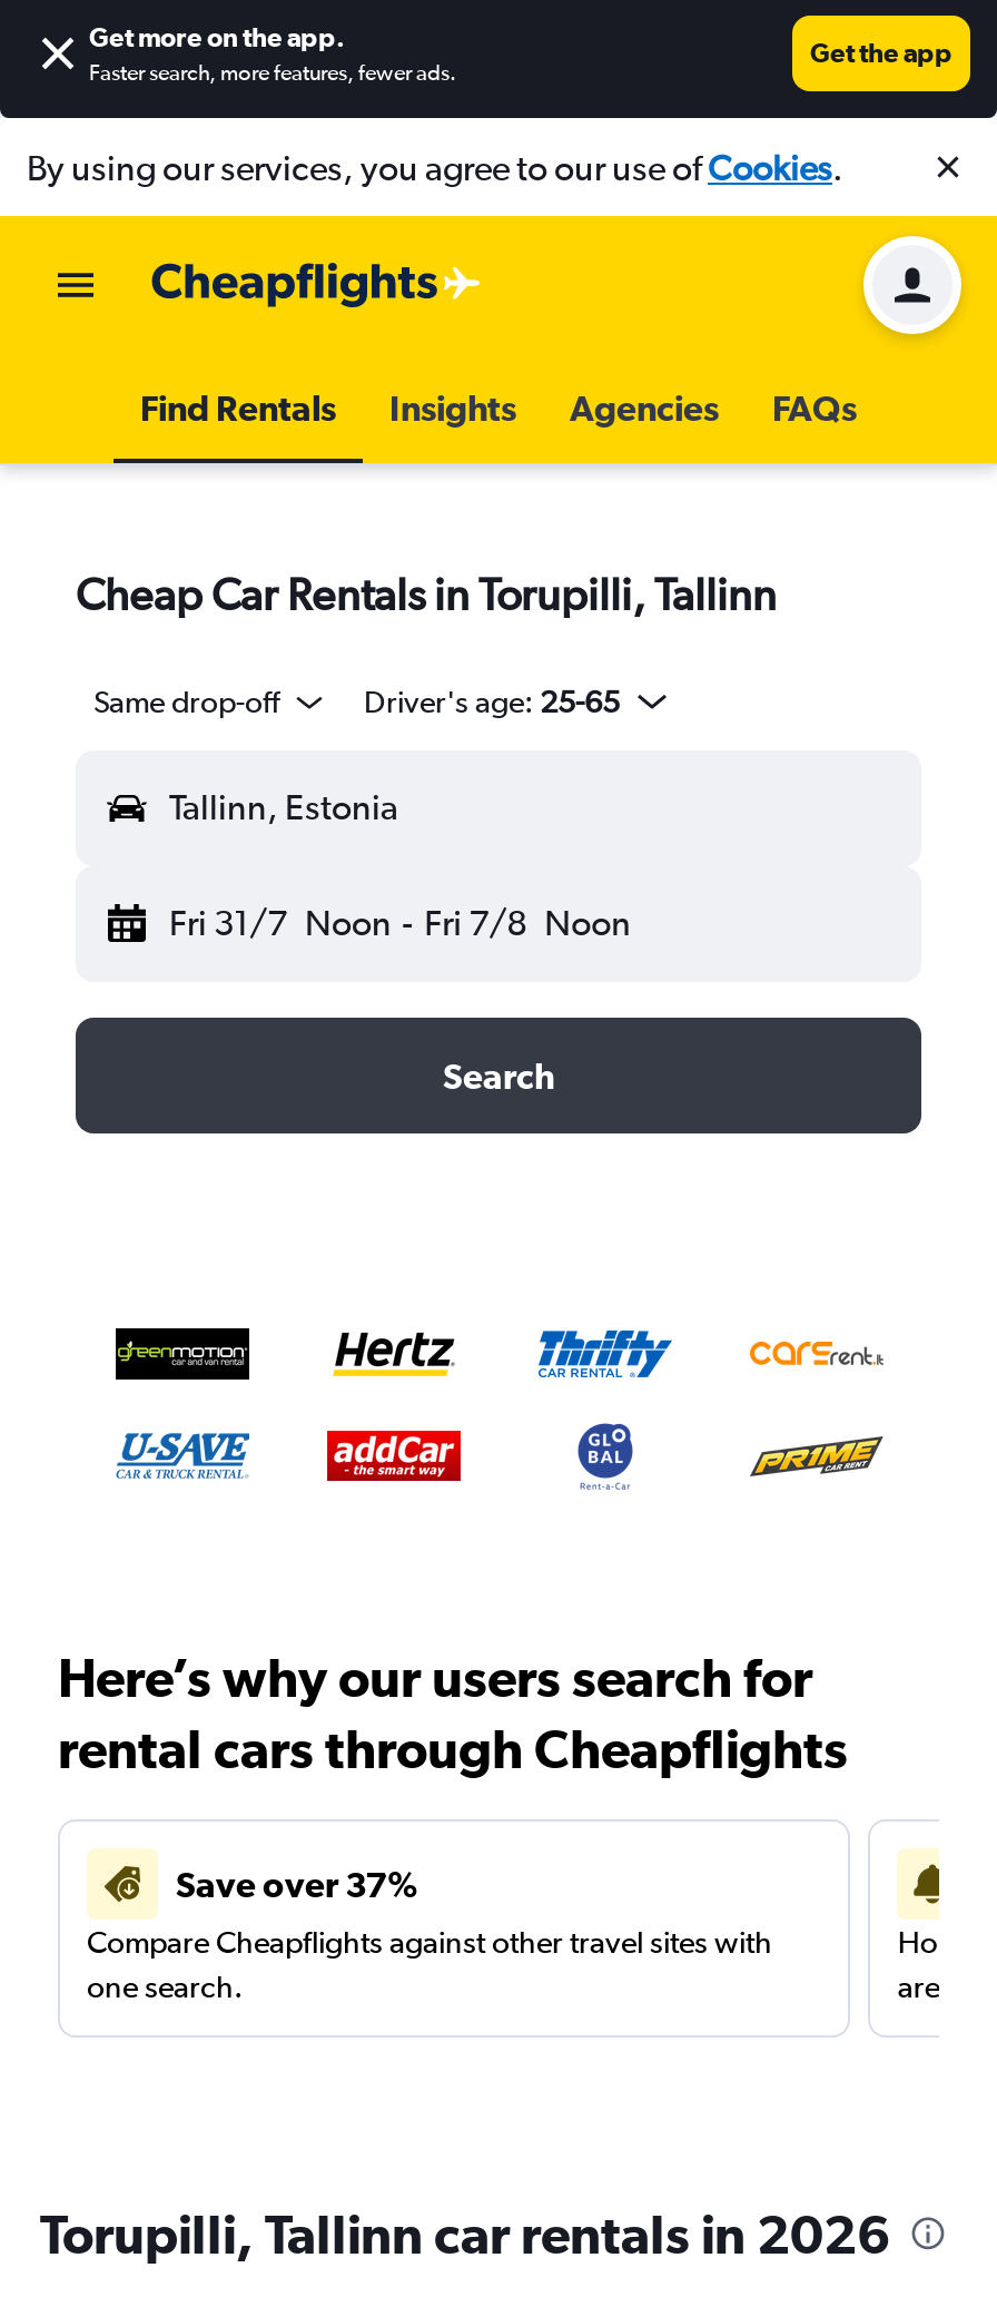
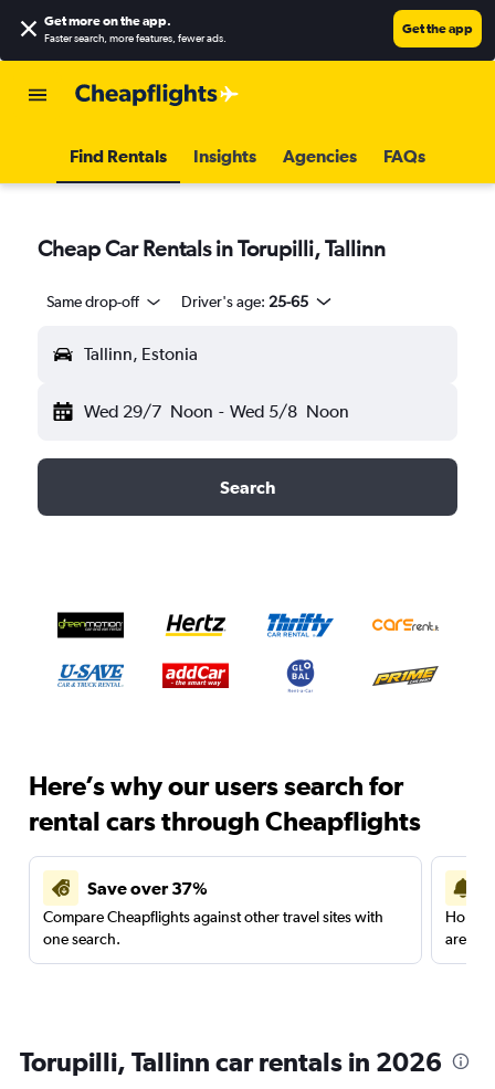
[27,146,843,188] By using our services, you agree to our use ofCookies. -> none
[861,234,964,336] [image] -> none
[169,902,631,944] Fri 31/7 Noon - Fri 7/8 Noon -> [84,401,349,422] Wed 29/7 Noon - Wed 5/8 Noon

